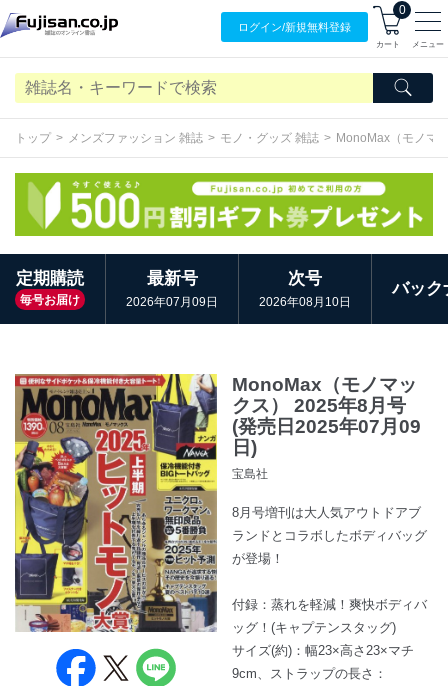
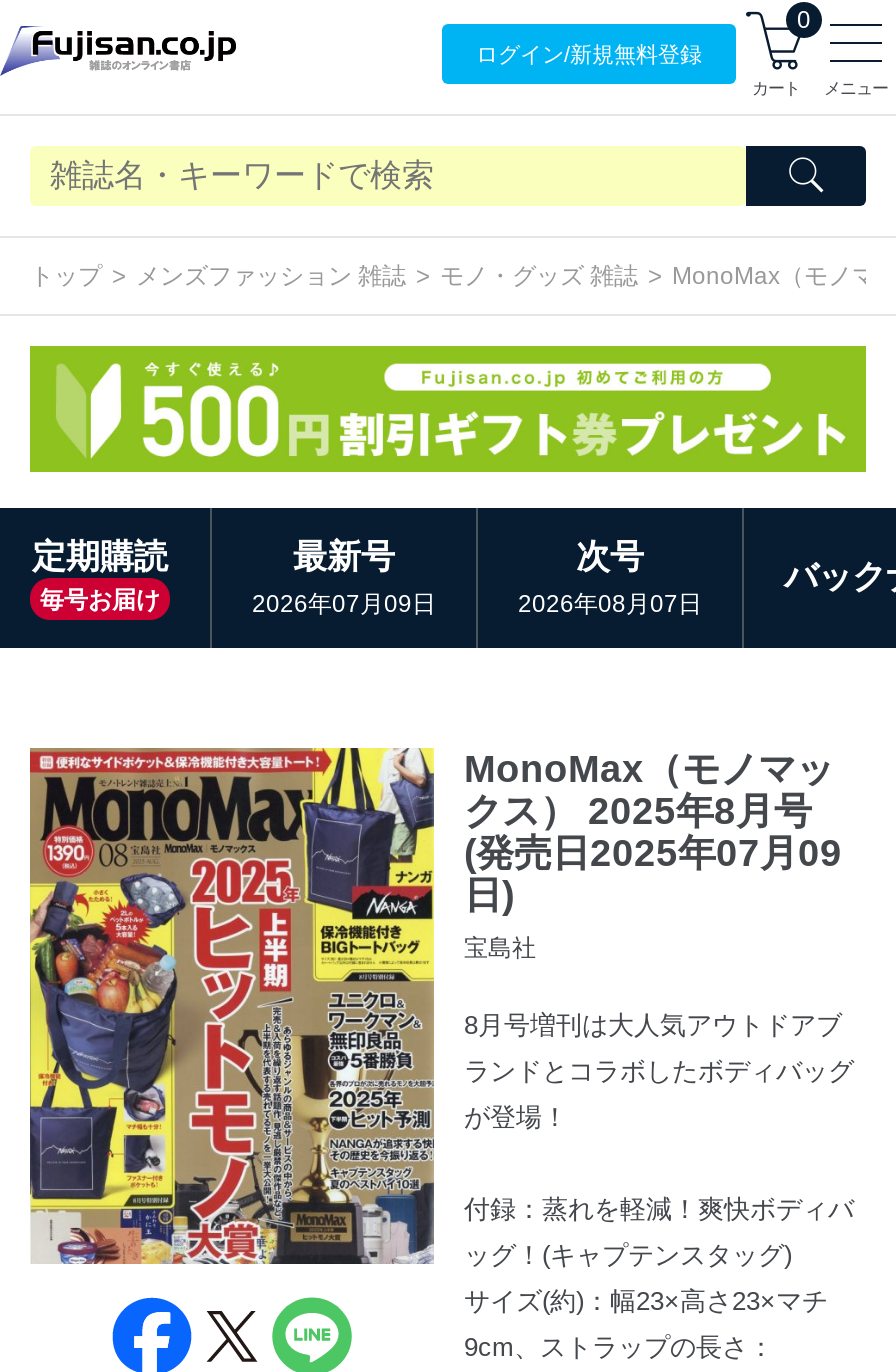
[259,295,351,308] 2026年08月10日 -> [518,589,702,615] 2026年08月07日

